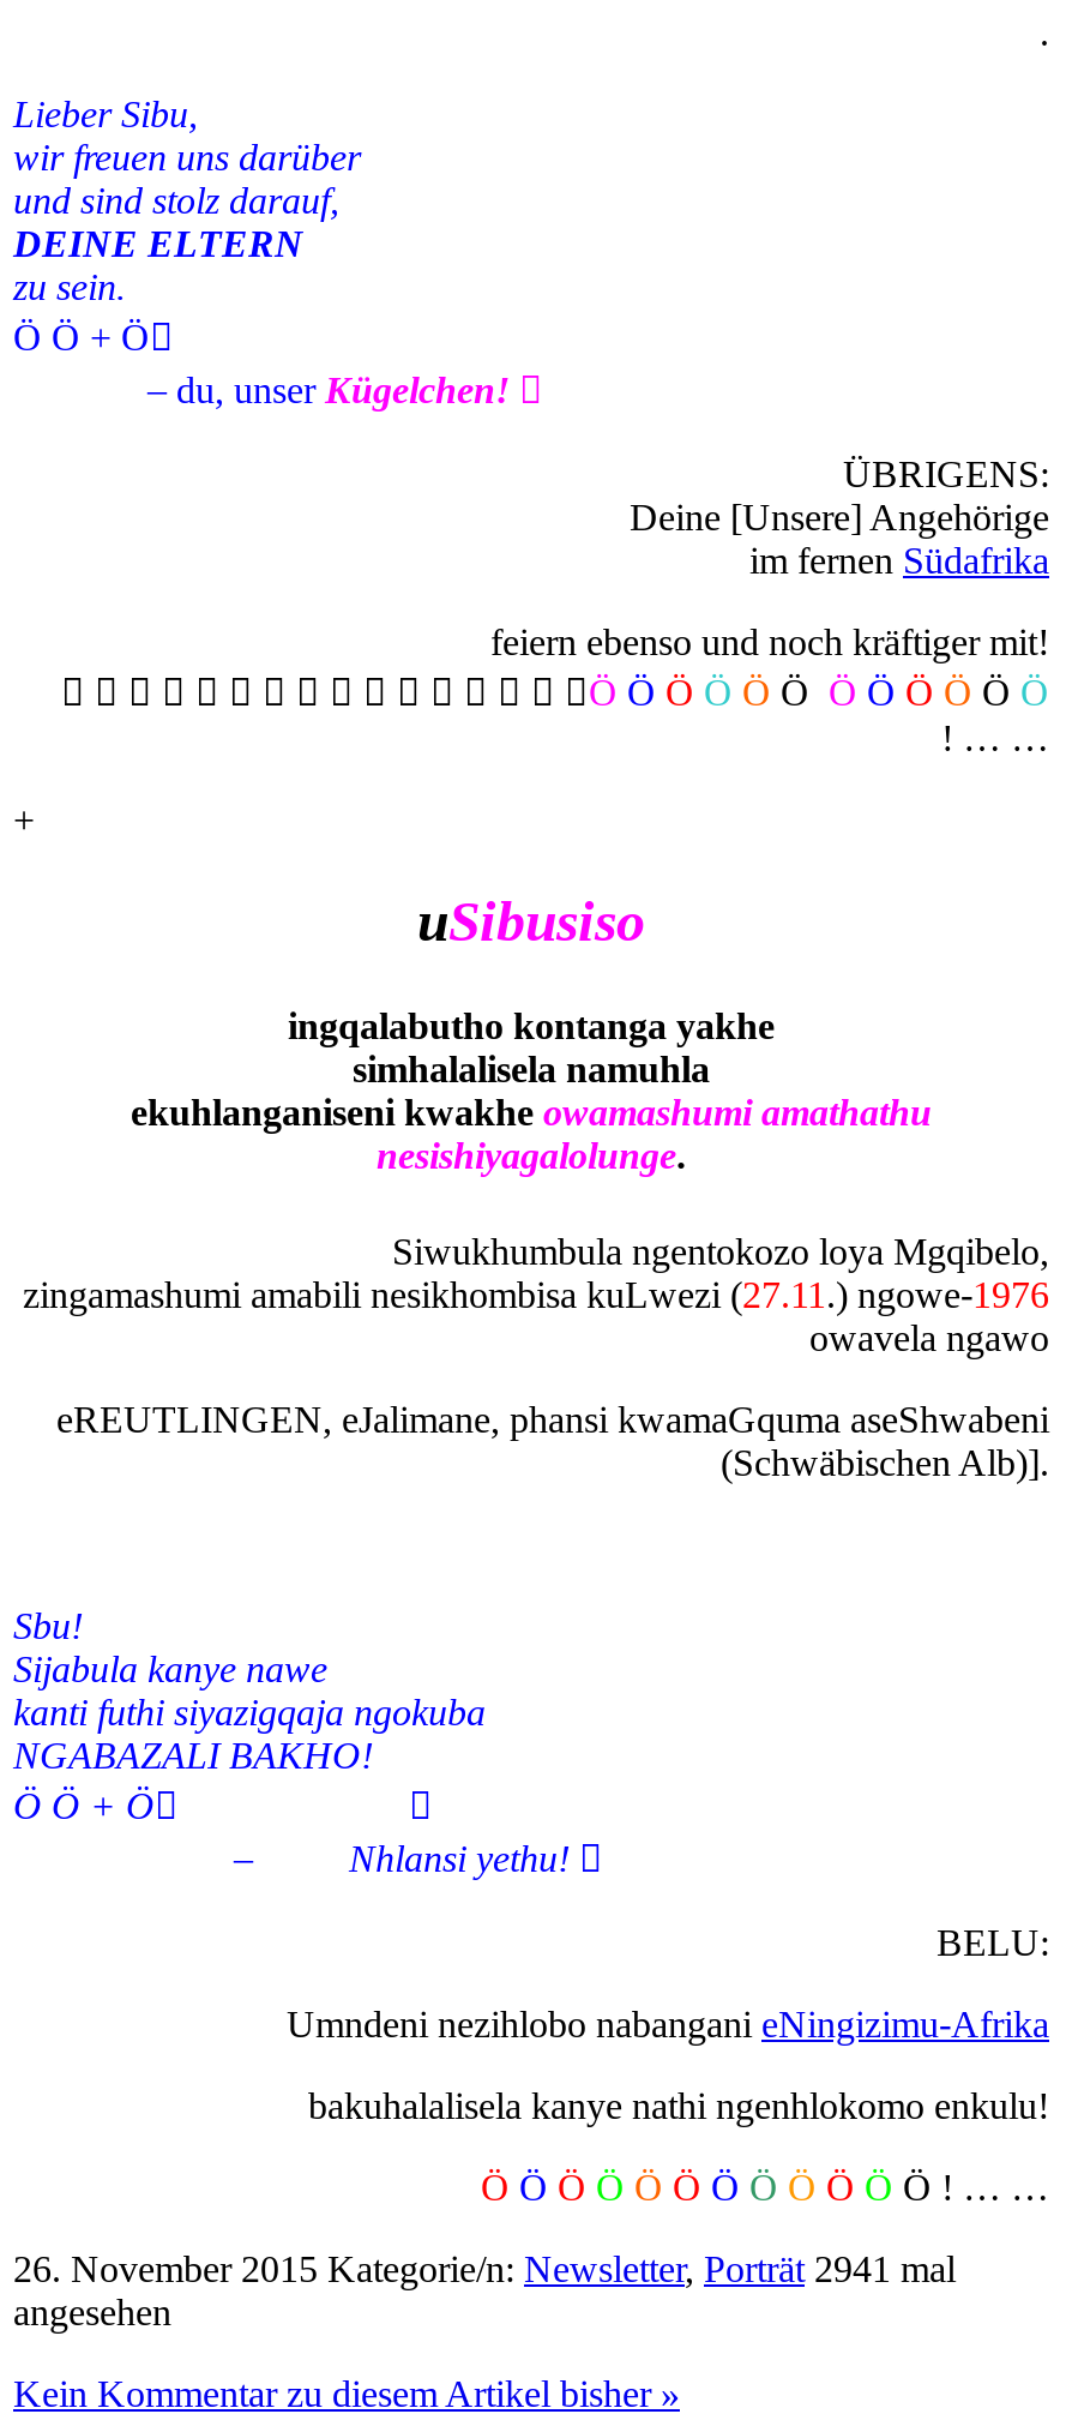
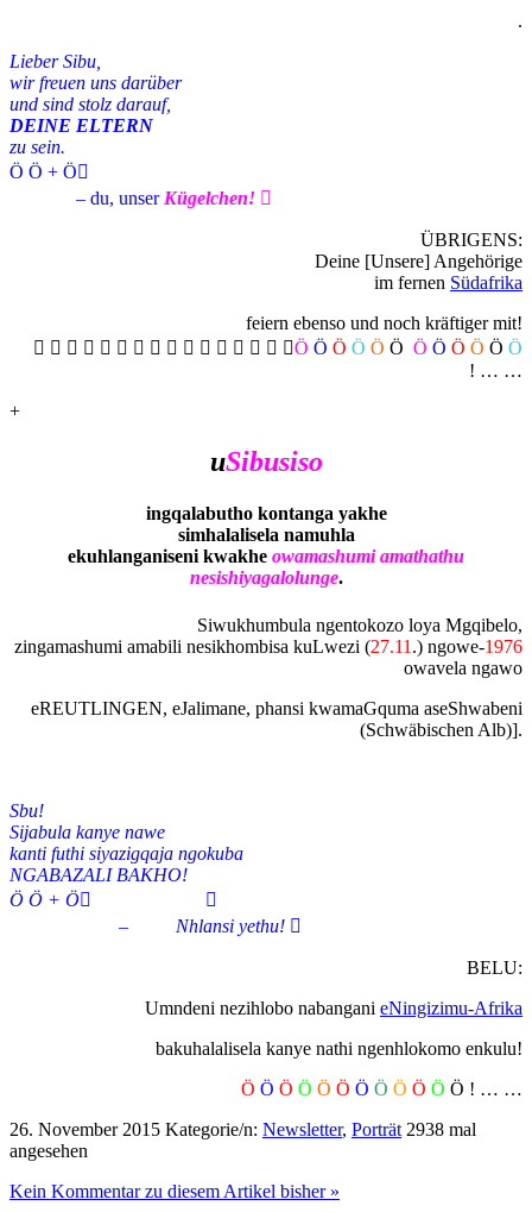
[13,2248,956,2289] 26. November 2015 Kategorie/n: Newsletter, Porträt 2941 mal -> [9,1119,476,1139] 26. November 2015 Kategorie/n: Newsletter, Porträt 2938 mal

